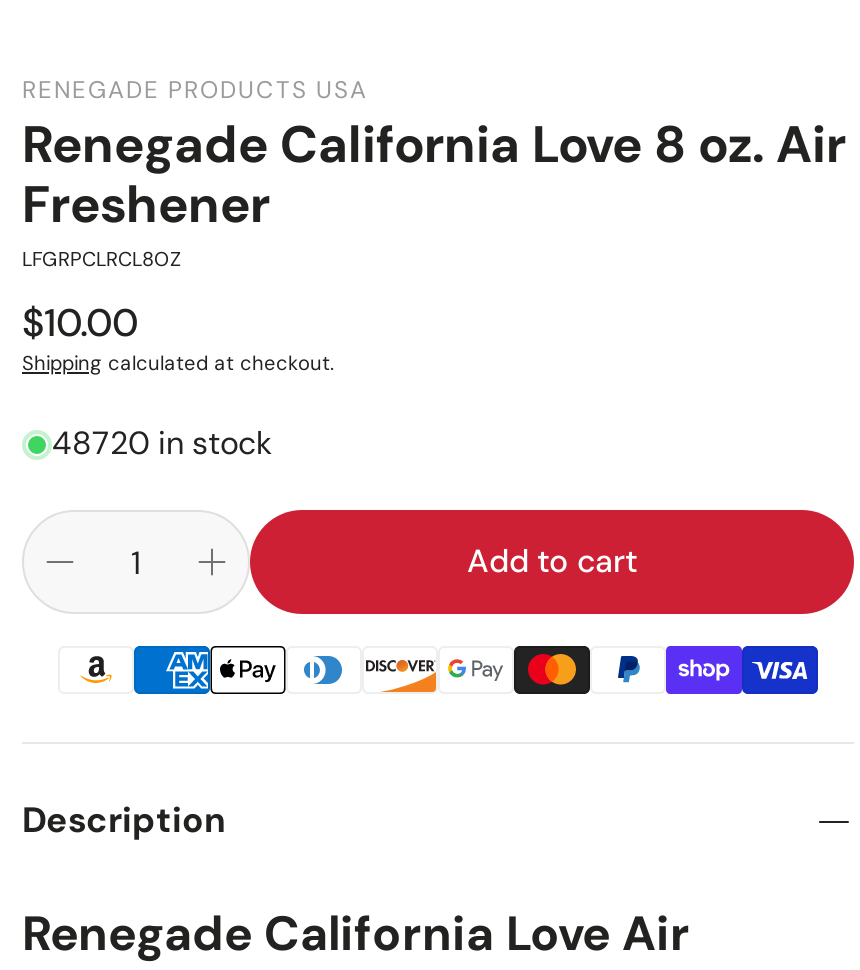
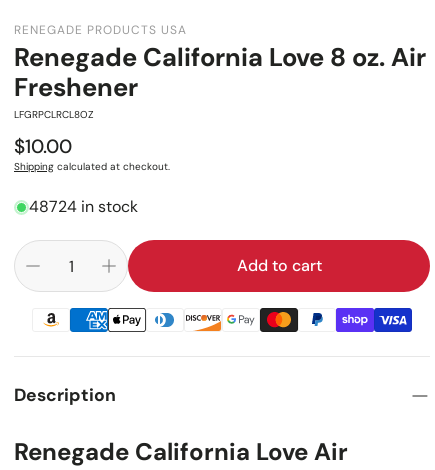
[52,422,272,464] 48720 in stock -> [29,196,138,217] 48724 in stock

